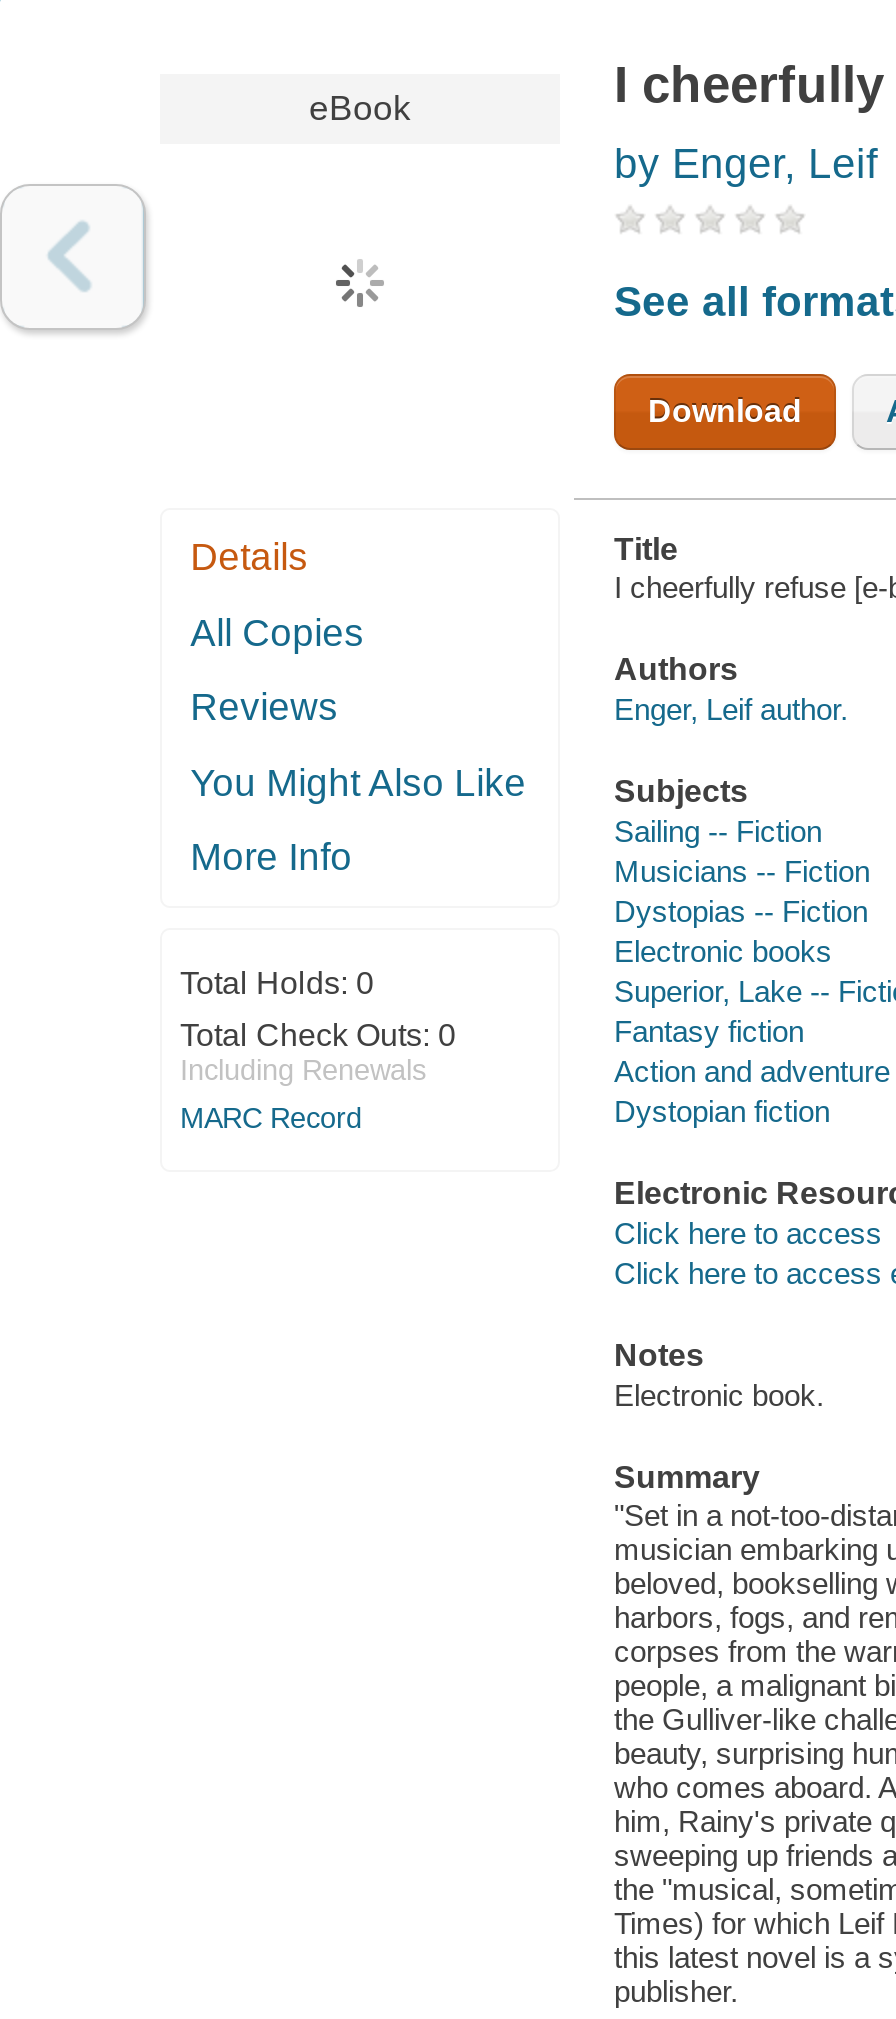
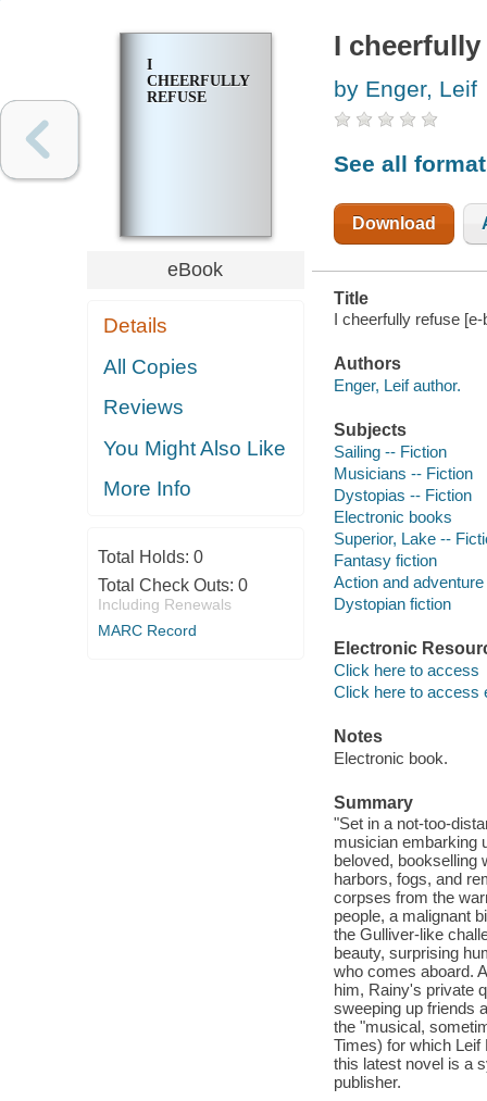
moved [309,88,411,128] -> [168,259,223,280]: eBook
none -> [117,32,274,241] [image] | I | CHEERFULLY | REFUSE
moved [180,536,526,1133] -> [98,314,286,639]: Details | All Copies | Reviews | ... | Including Renewals | MARC Record

